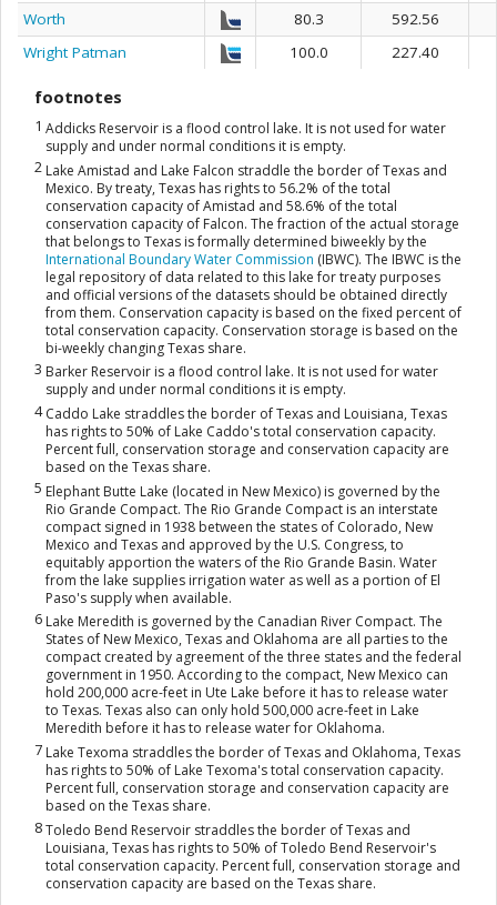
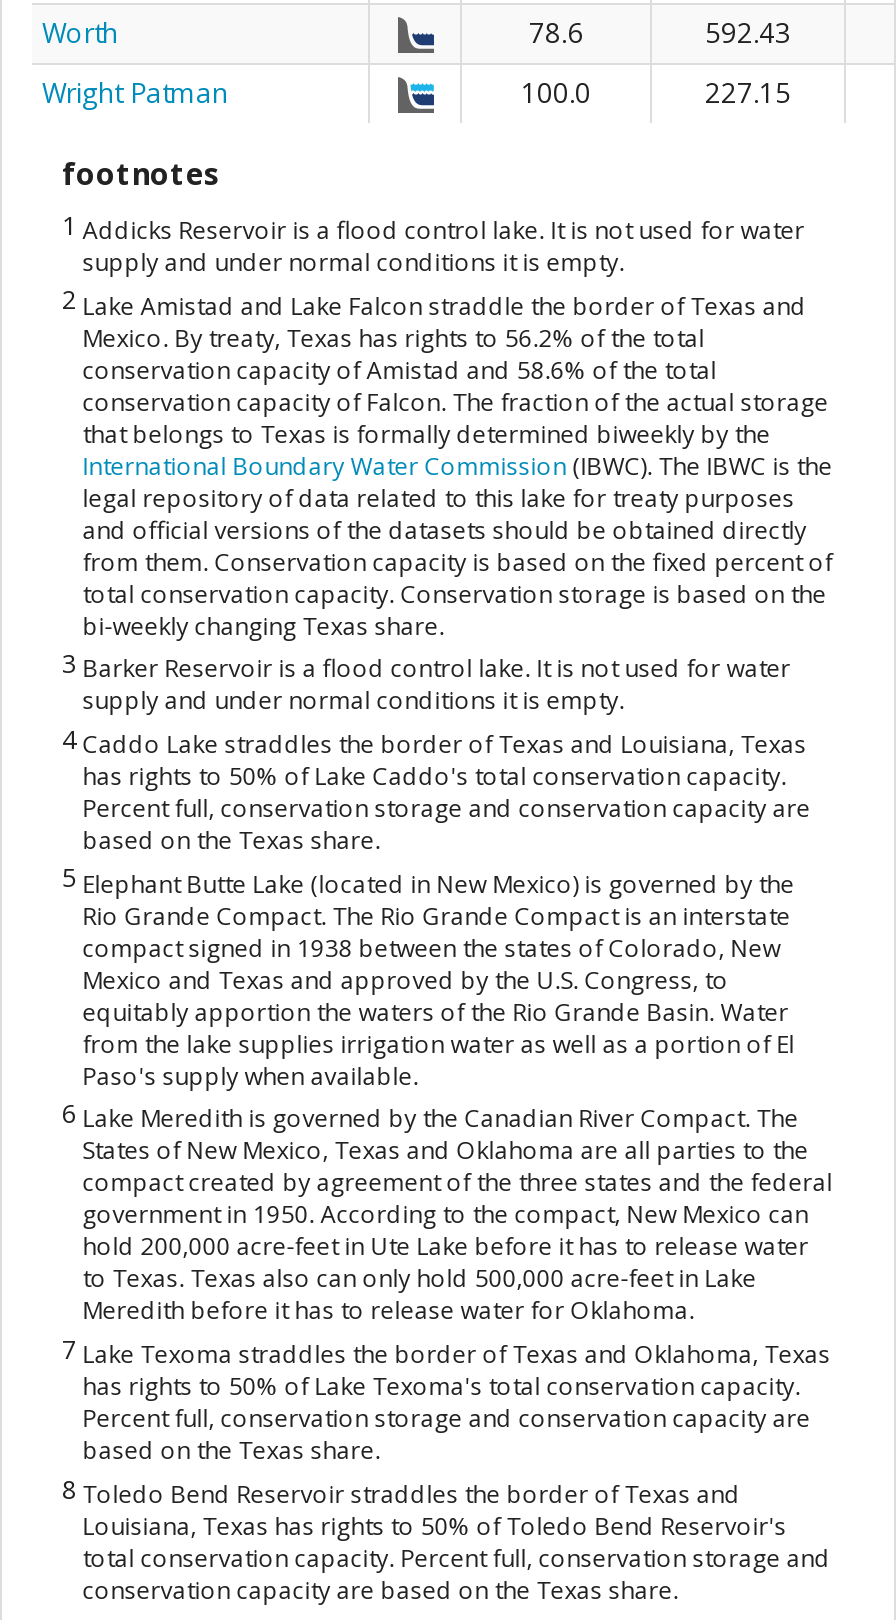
[293,9,323,29] 80.3 -> [529,14,583,50] 78.6
[391,9,439,29] 592.56 -> [705,14,791,50] 592.43
[391,42,439,62] 227.40 -> [705,74,791,110] 227.15

